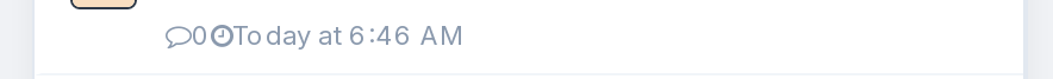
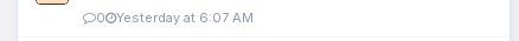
[232,19,463,52] Today at 6:46 AM -> [116,9,254,26] Yesterday at 6:07 AM

